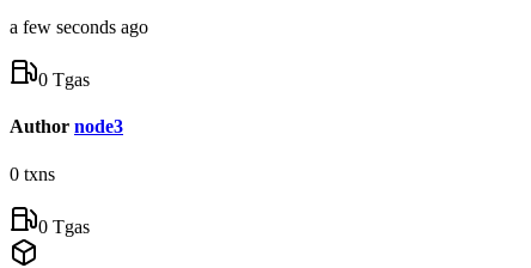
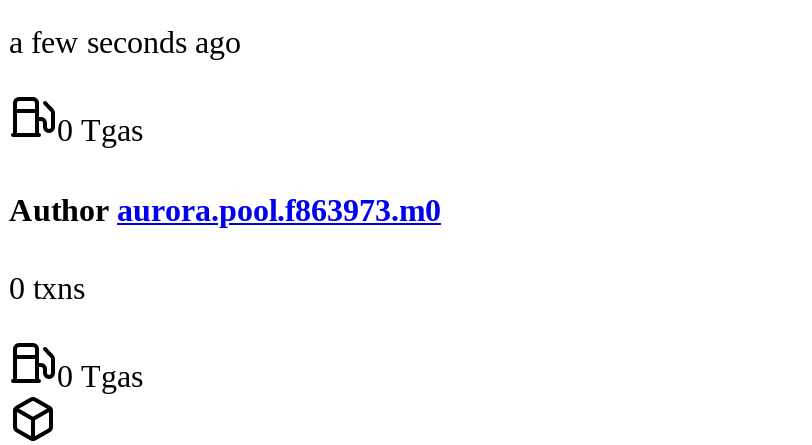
[10,117,123,137] Author node3 -> [9,192,441,226] Author aurora.pool.f863973.m0

